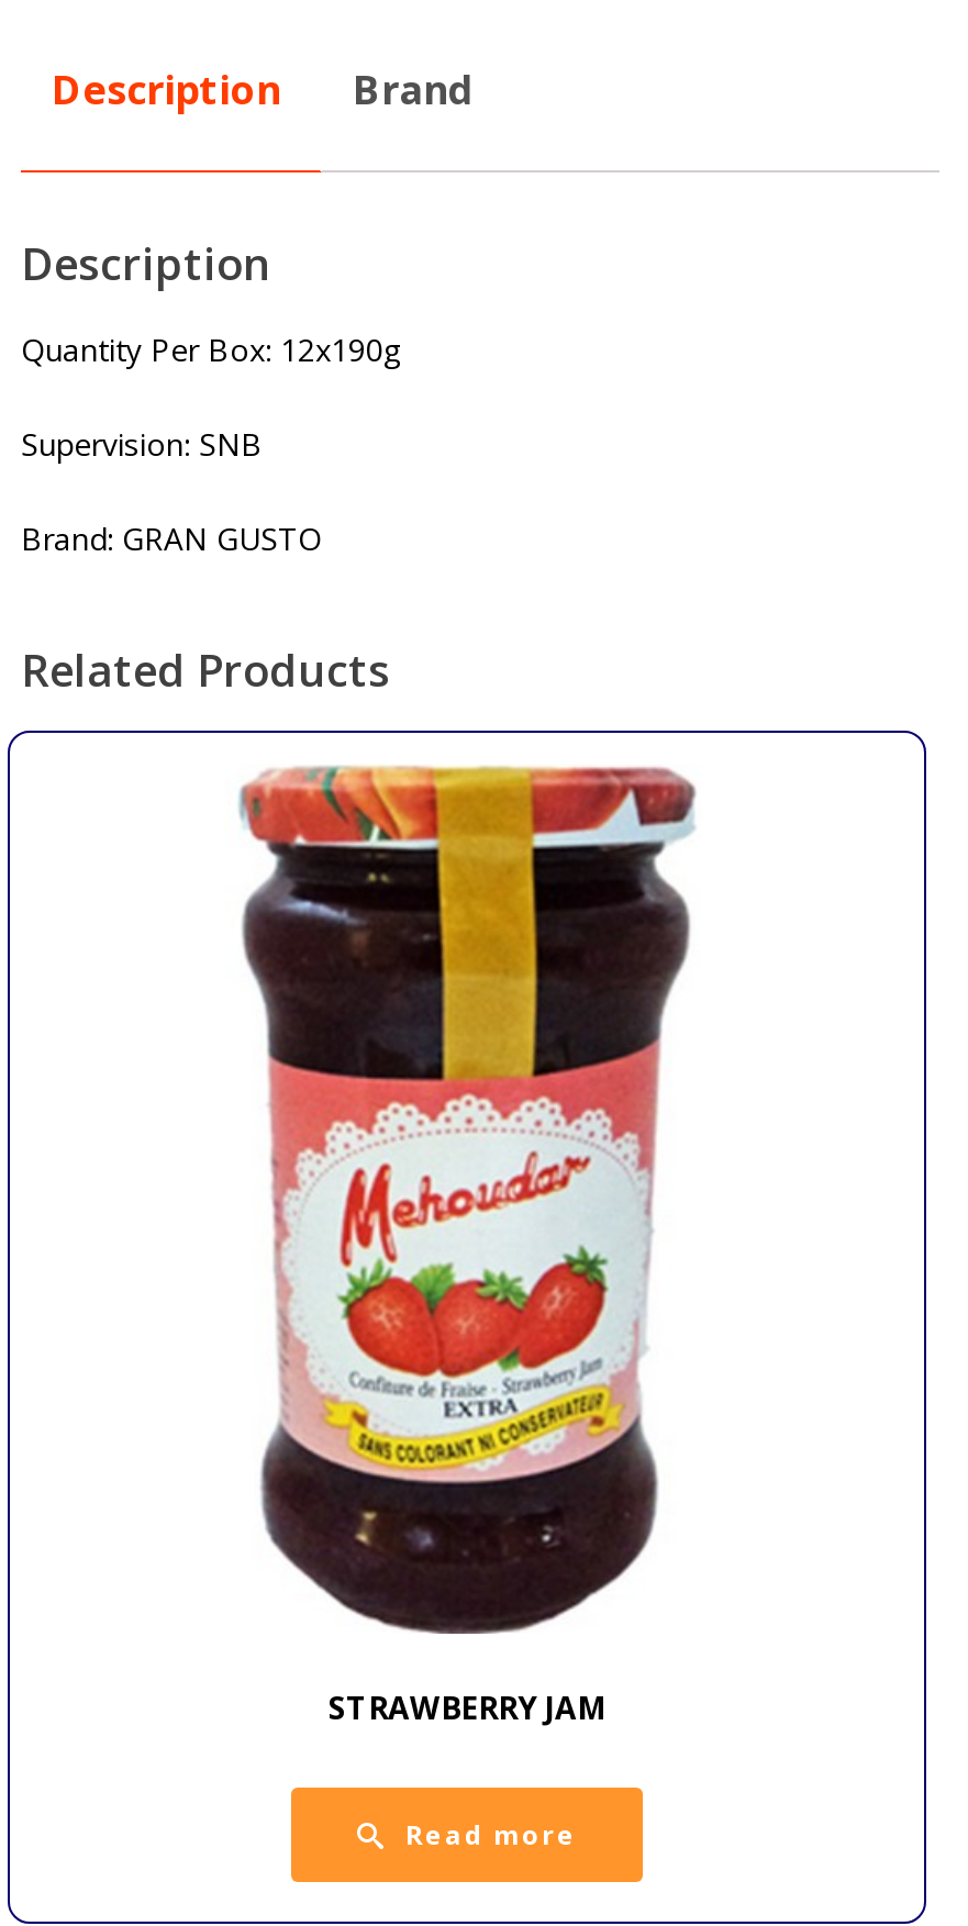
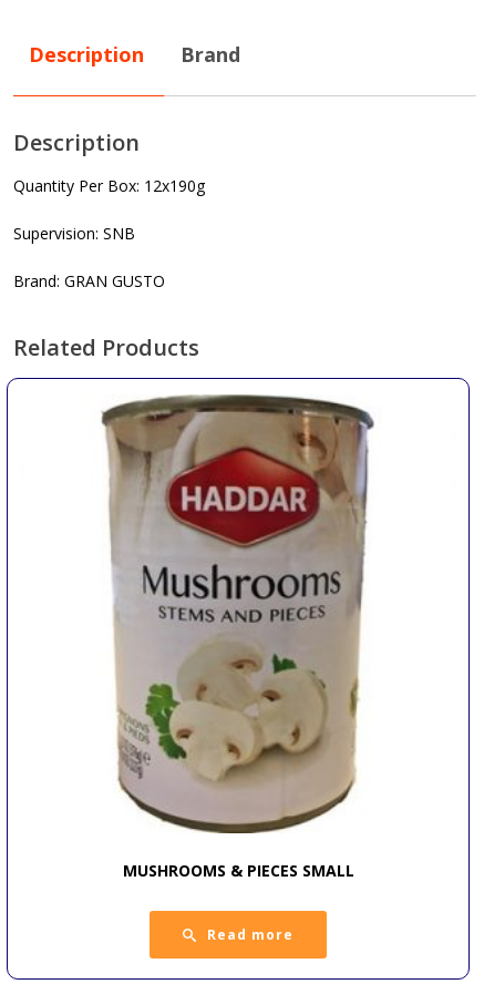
[197,766,735,1728] [image] | STRAWBERRY JAM -> [101,393,374,881] [image] | MUSHROOMS & PIECES SMALL

